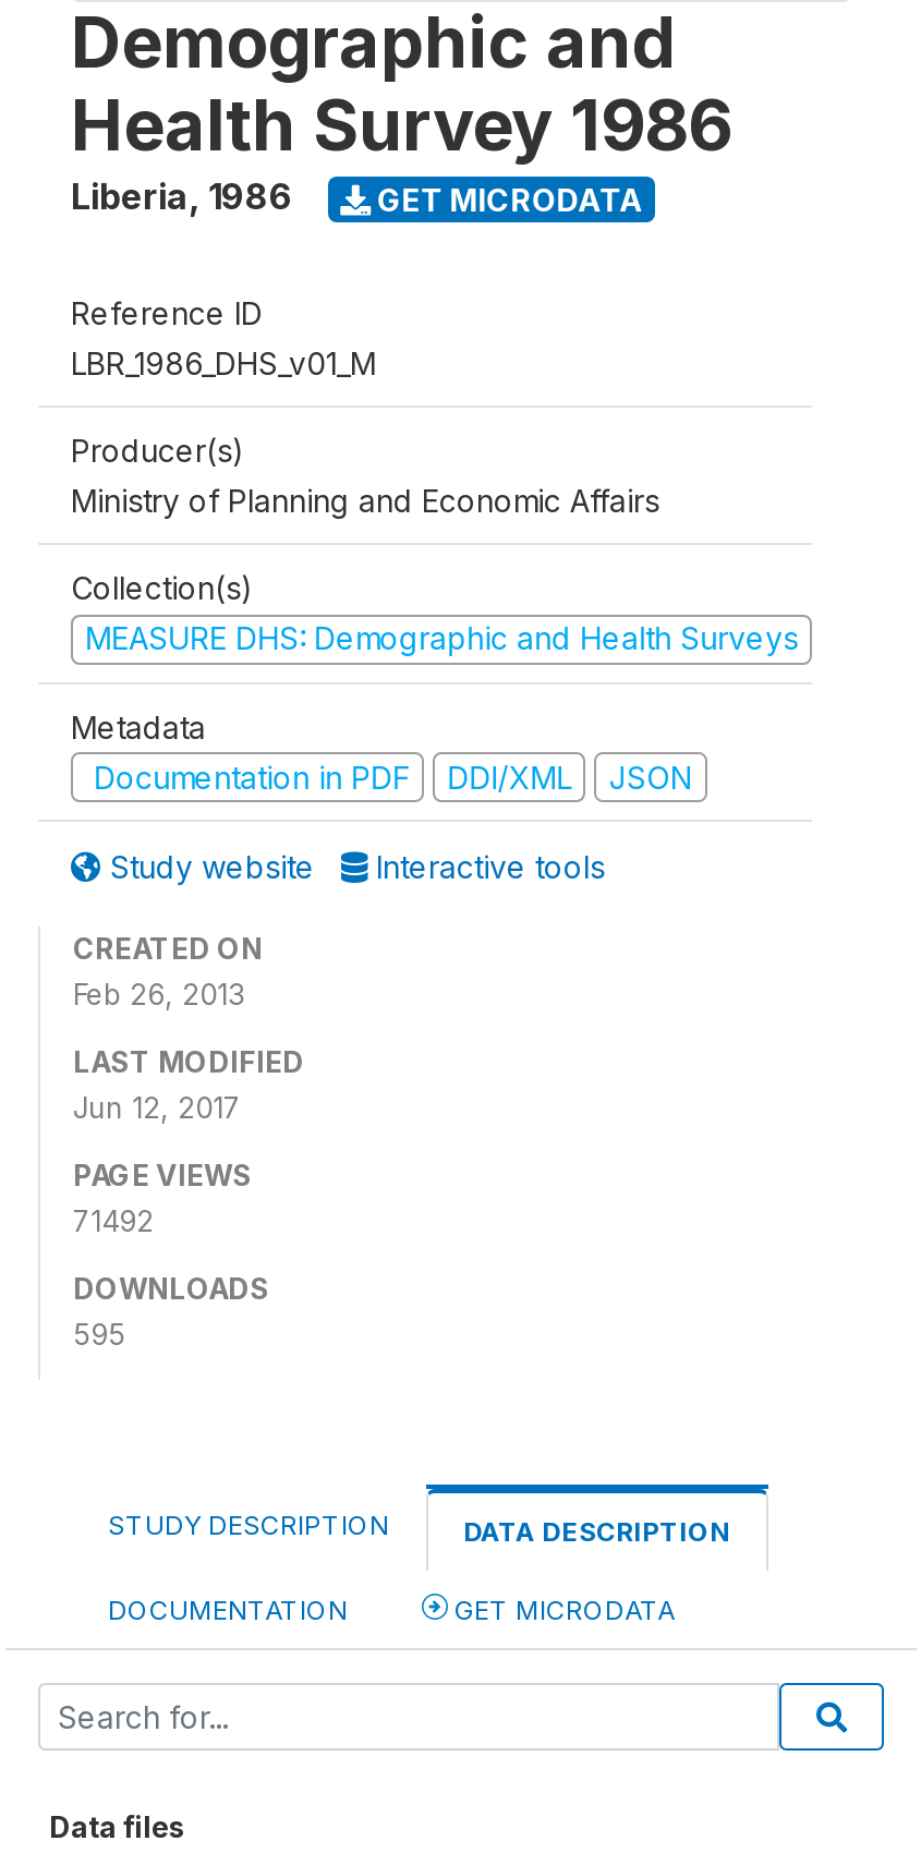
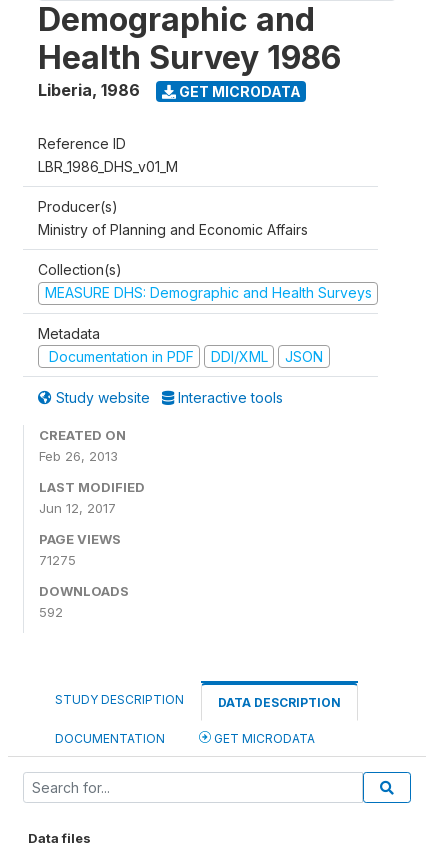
[73,1203,154,1238] 71492 -> [39,552,76,568] 71275
[73,1317,125,1352] 595 -> [39,604,63,620] 592

